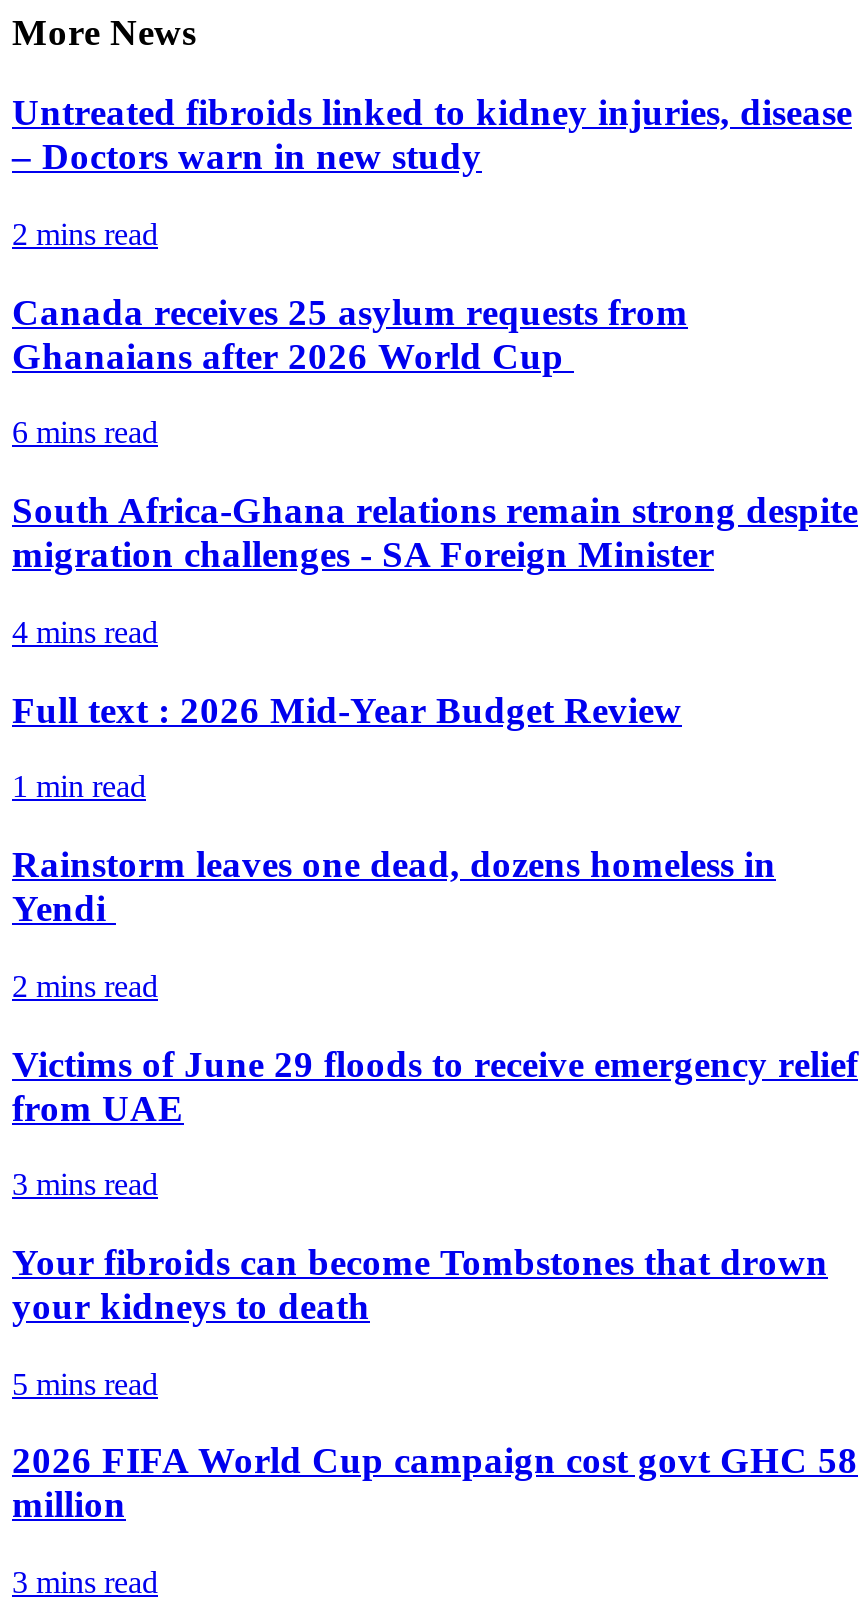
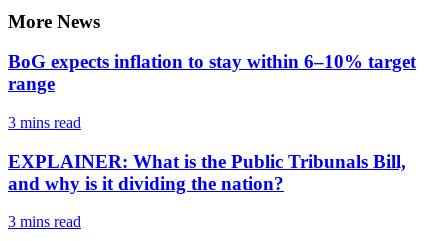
[12,92,858,1128] Untreated fibroids linked to kidney injuries, disease | – Doctors warn in new study | 2 mins read | Canada receives 25 asylum requests from | Ghanaians after 2026 World Cup | 6 mins read | South Africa-Ghana relations remain strong despite | migration challenges - SA Foreign Minister | 4 mins read | Full text : 2026 Mid-Year Budget Review | 1 min read | Rainstorm leaves one dead, dozens homeless in | Yendi | 2 mins read | Victims of June 29 floods to receive emergency relief | from UAE -> [8,51,416,94] BoG expects inflation to stay within 6–10% target | range
[12,1241,858,1526] Your fibroids can become Tombstones that drown | your kidneys to death | 5 mins read | 2026 FIFA World Cup campaign cost govt GHC 58 | million -> [8,151,406,194] EXPLAINER: What is the Public Tribunals Bill, | and why is it dividing the nation?

